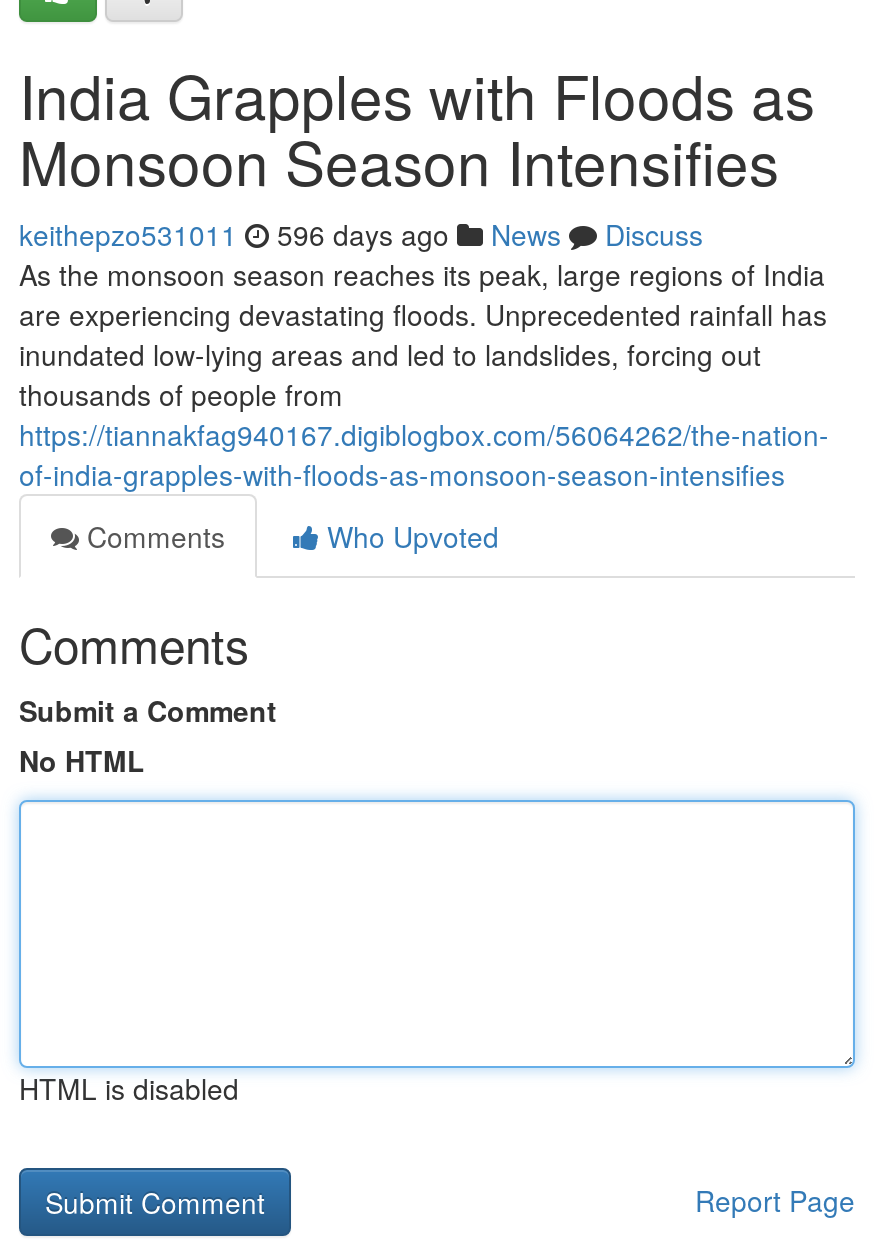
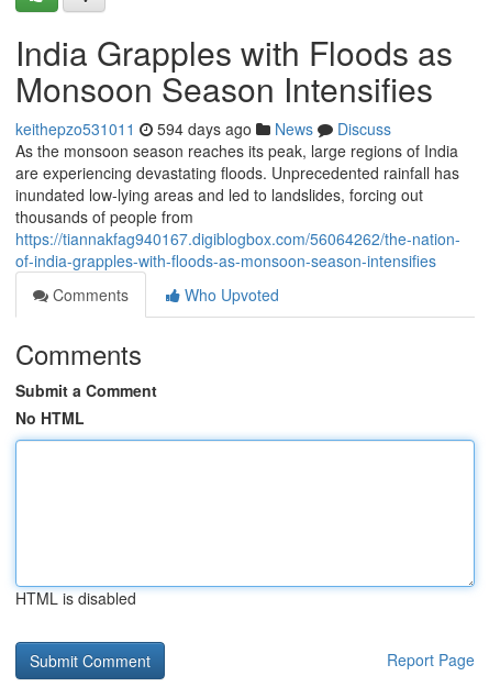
[19,214,703,254] keithepzo531011 596 days ago News Discuss -> [15,118,391,140] keithepzo531011 594 days ago News Discuss

